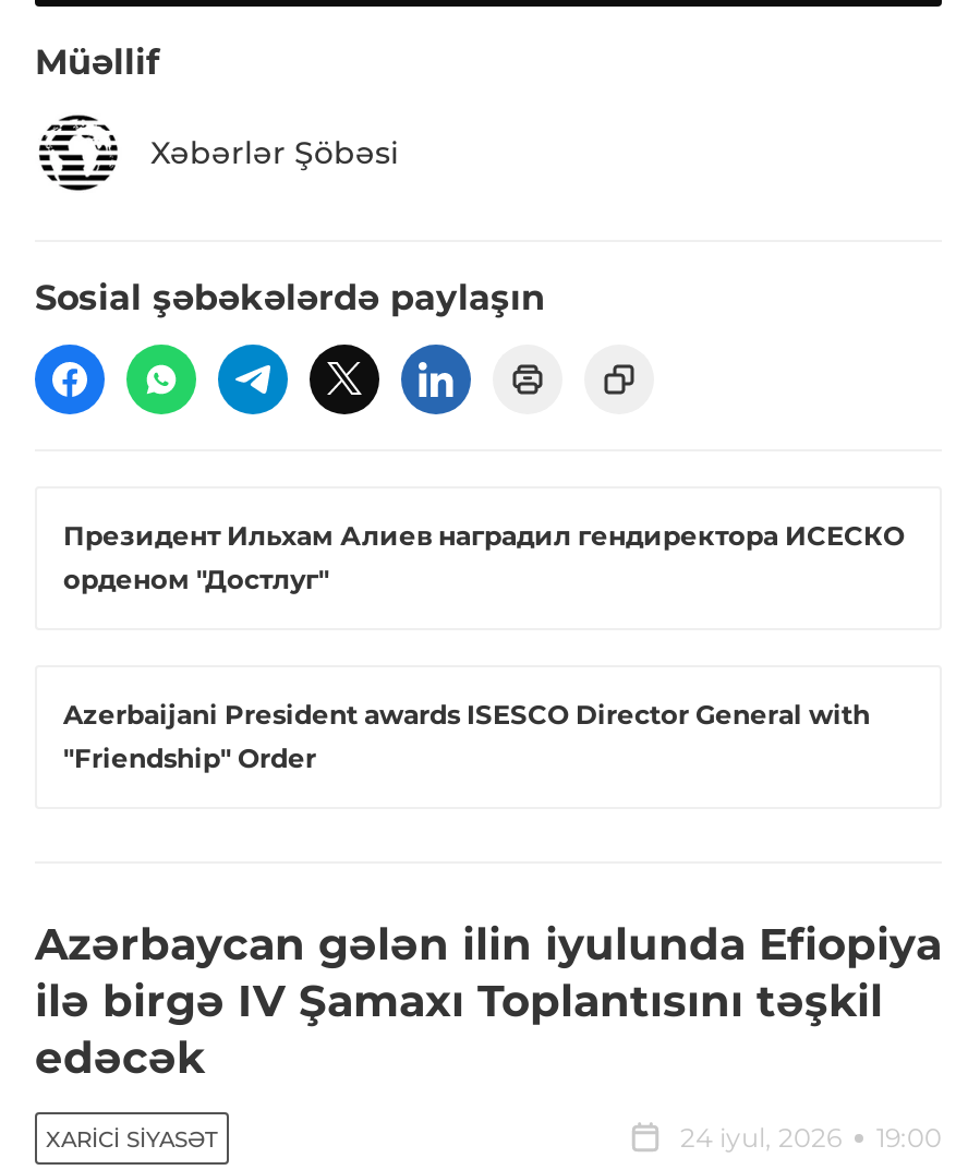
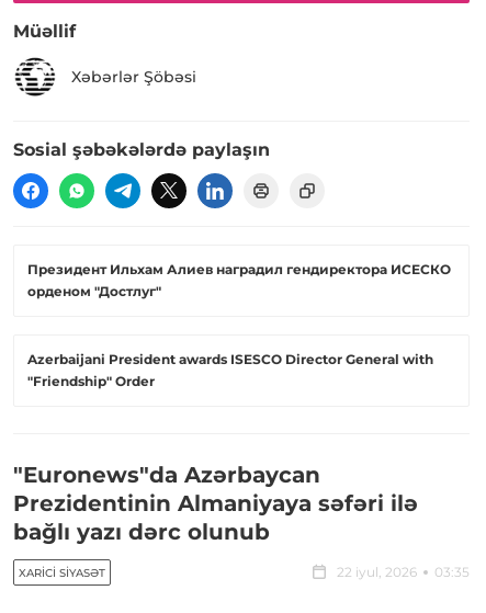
[35,919,942,1085] Azərbaycan gələn ilin iyulunda Efiopiya | ilə birgə IV Şamaxı Toplantısını təşkil | edəcək -> [13,462,418,545] "Euronews"da Azərbaycan | Prezidentinin Almaniyaya səfəri ilə | bağlı yazı dərc olunub
[680,1122,942,1155] 24 iyul, 2026 | 19:00 -> [337,564,470,581] 22 iyul, 2026 | 03:35

